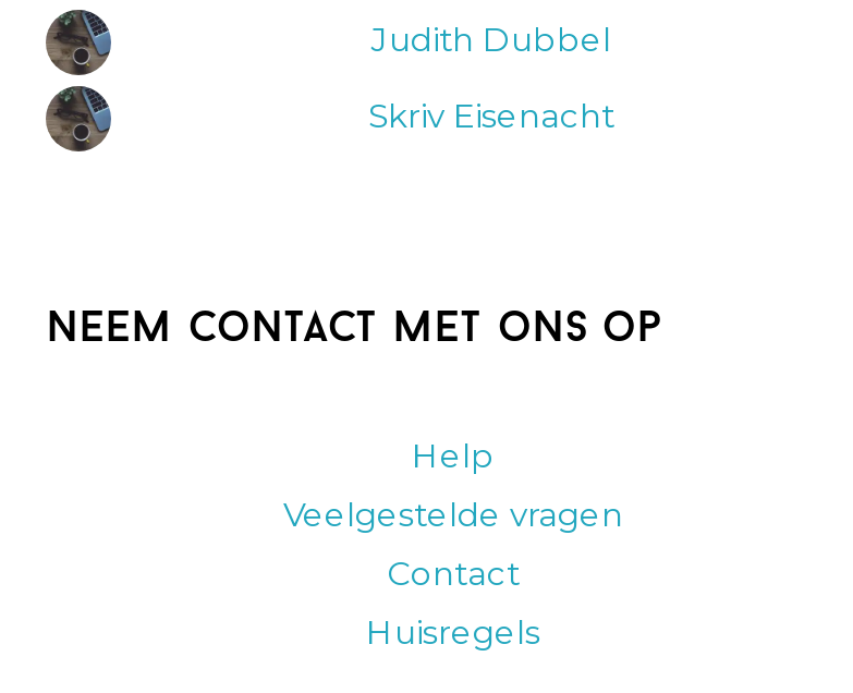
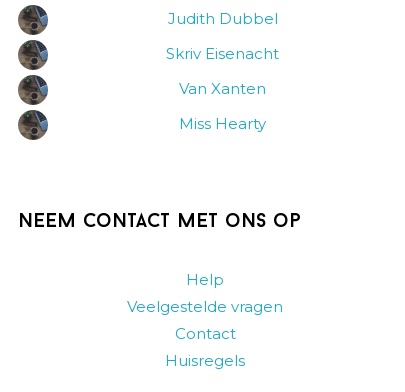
none -> [179,79,266,133] Van Xanten | Miss Hearty

